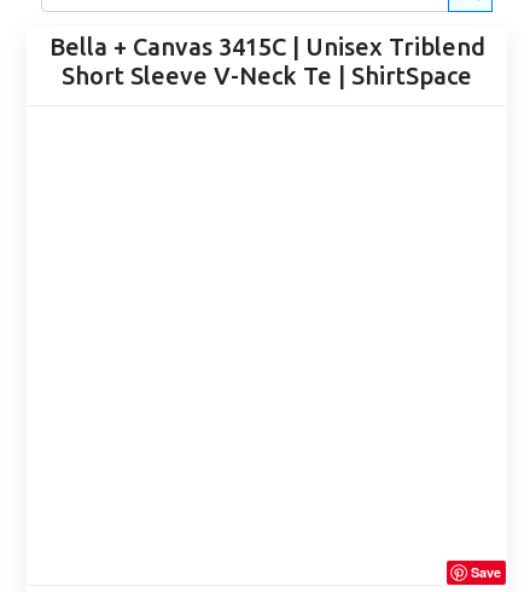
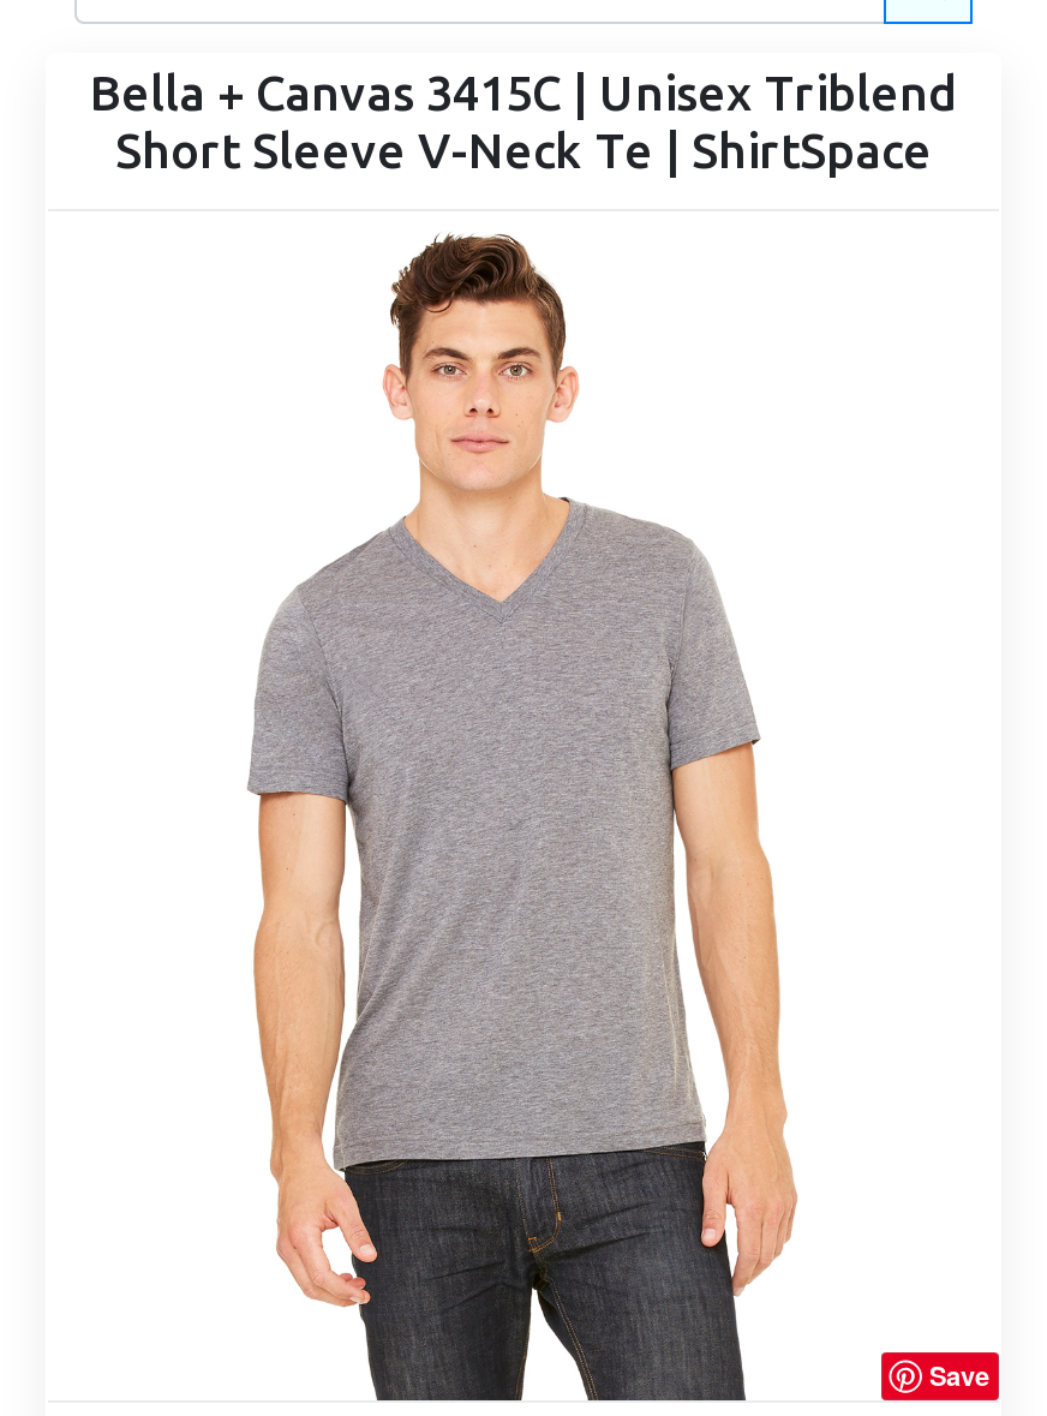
none -> [245,233,800,1403] [image]

